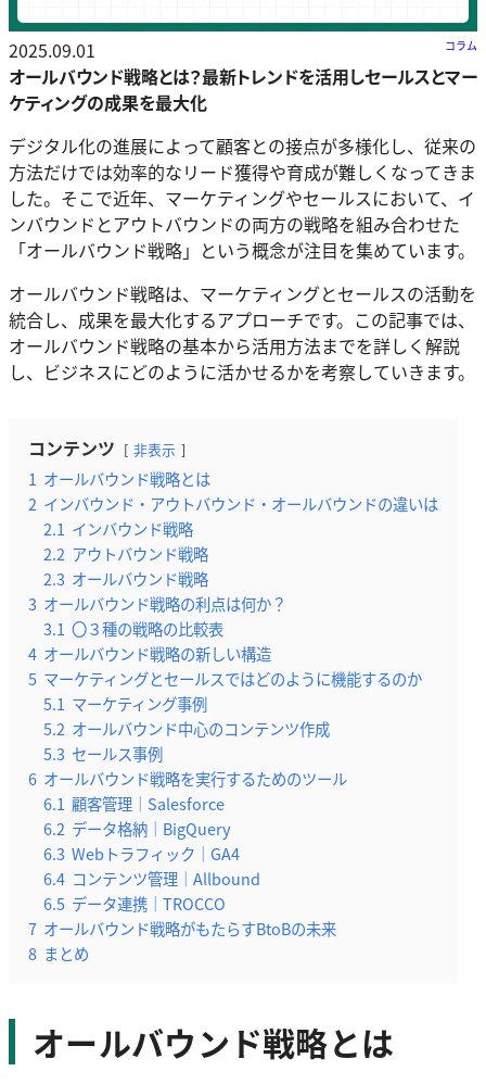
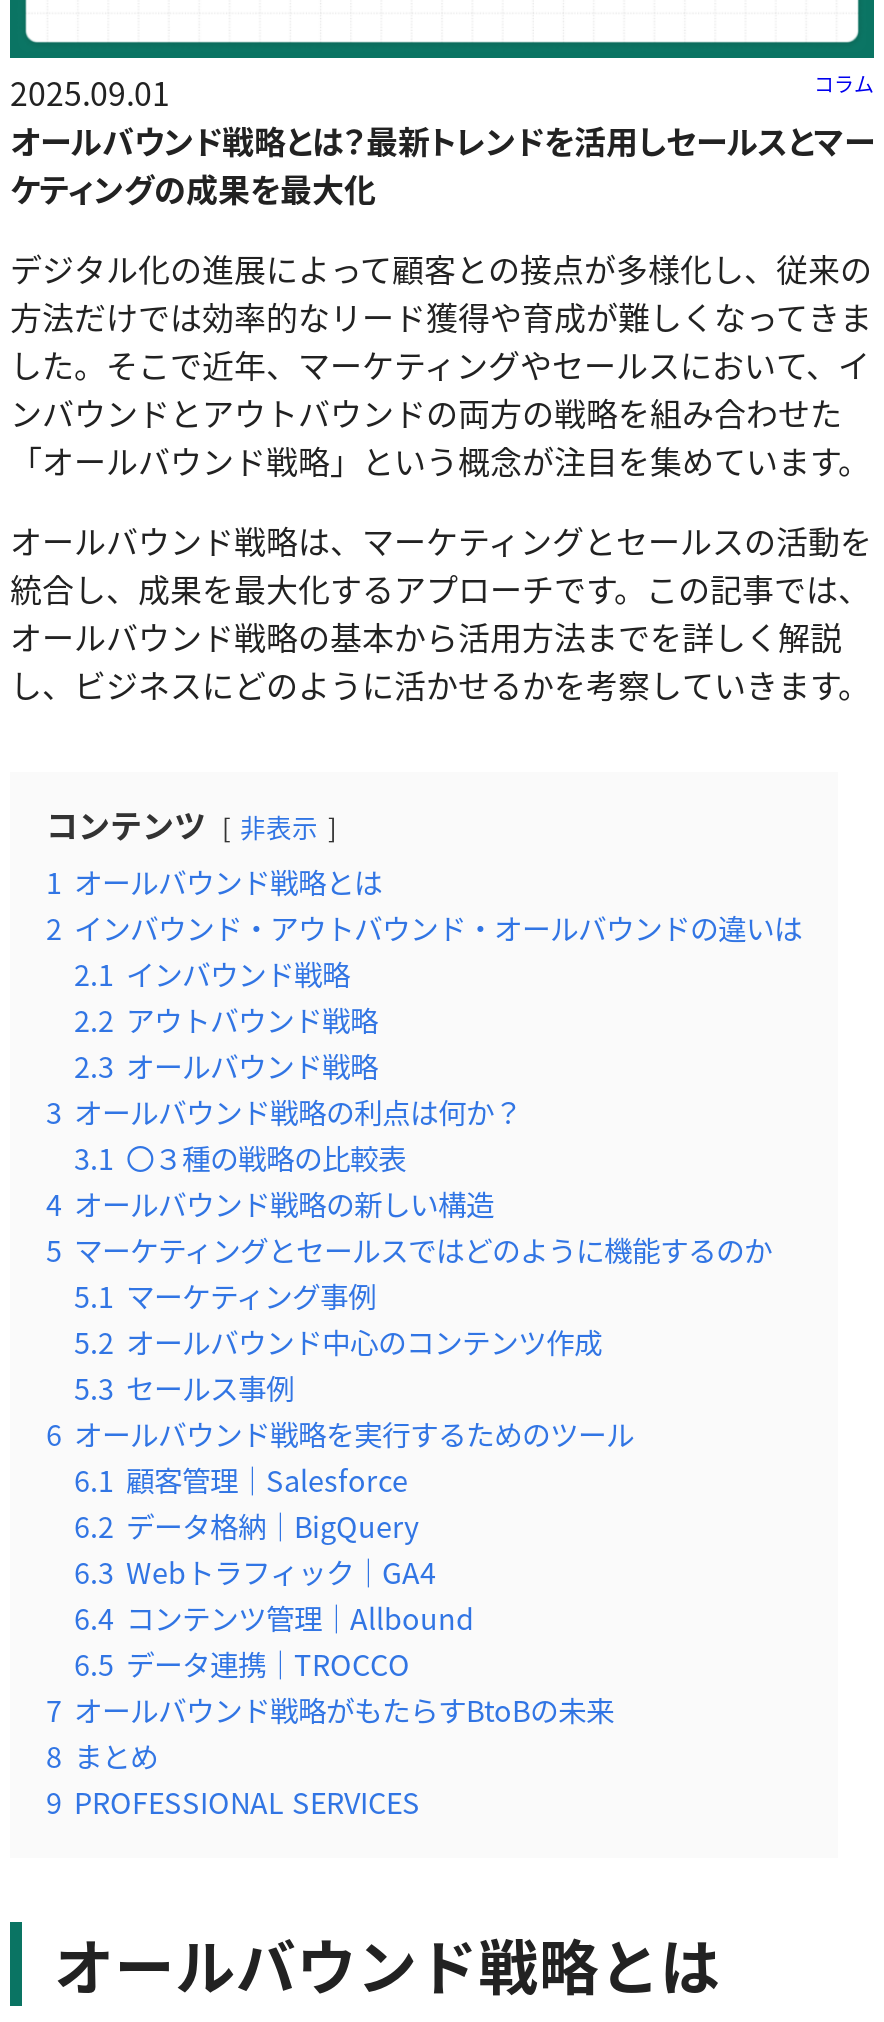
none -> [46,1779,420,1821] 9 PROFESSIONAL SERVICES

